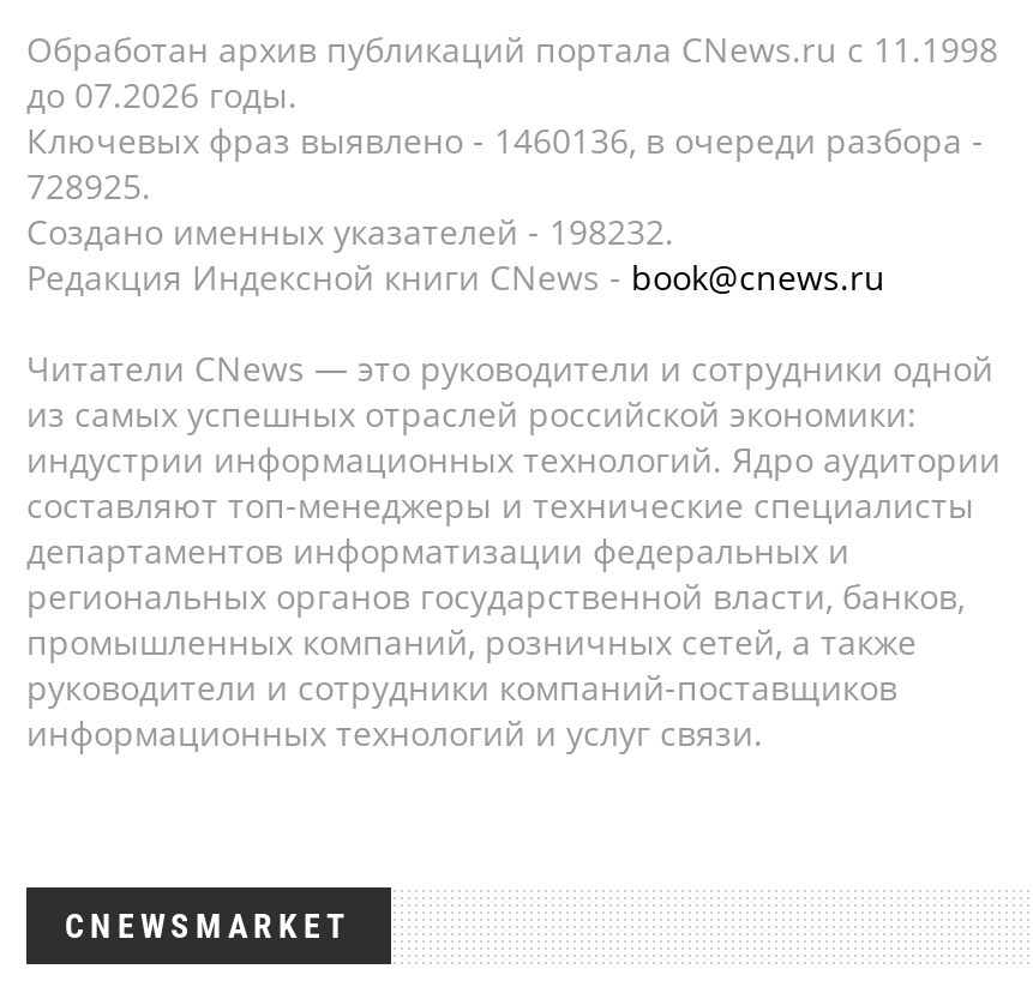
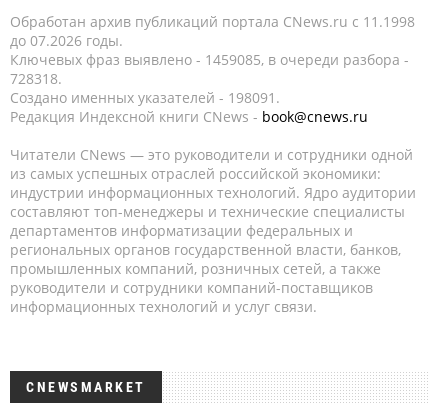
[26,118,984,163] Ключевых фраз выявлено - 1460136, в очереди разбора - -> [10,50,409,69] Ключевых фраз выявлено - 1459085, в очереди разбора -
[26,163,151,209] 728925. -> [10,69,62,88] 728318.
[26,209,674,254] Создано именных указателей - 198232. -> [10,88,280,107] Создано именных указателей - 198091.

